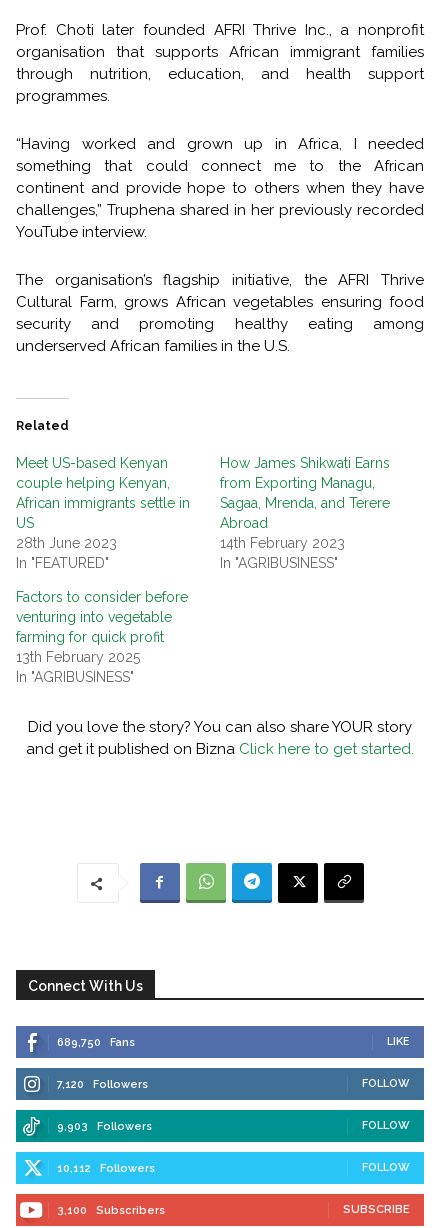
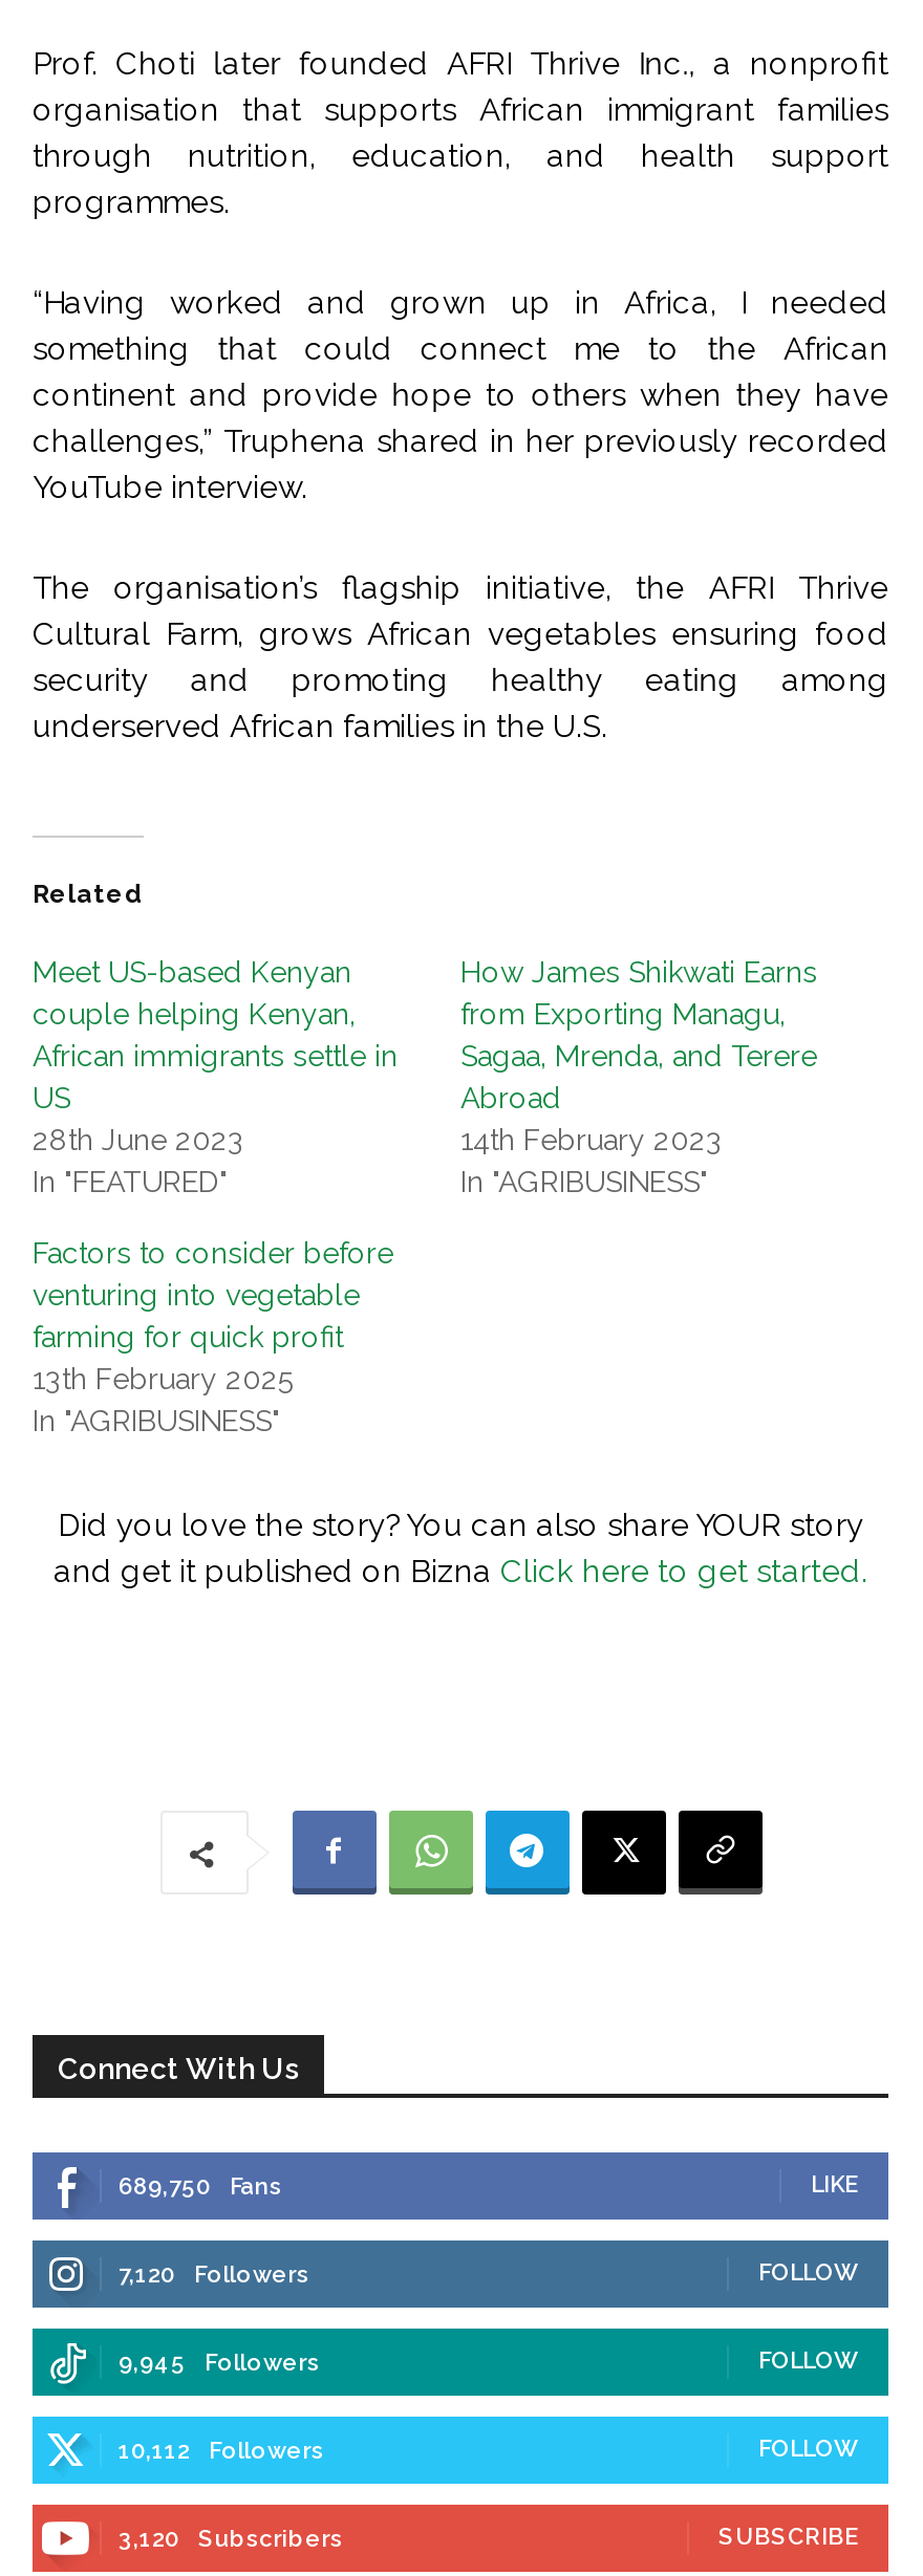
[57,1120,152,1133] 9,903 Followers -> [119,2351,320,2378] 9,945 Followers
[57,1204,165,1217] 3,100 Subscribers -> [119,2527,343,2554] 3,120 Subscribers

